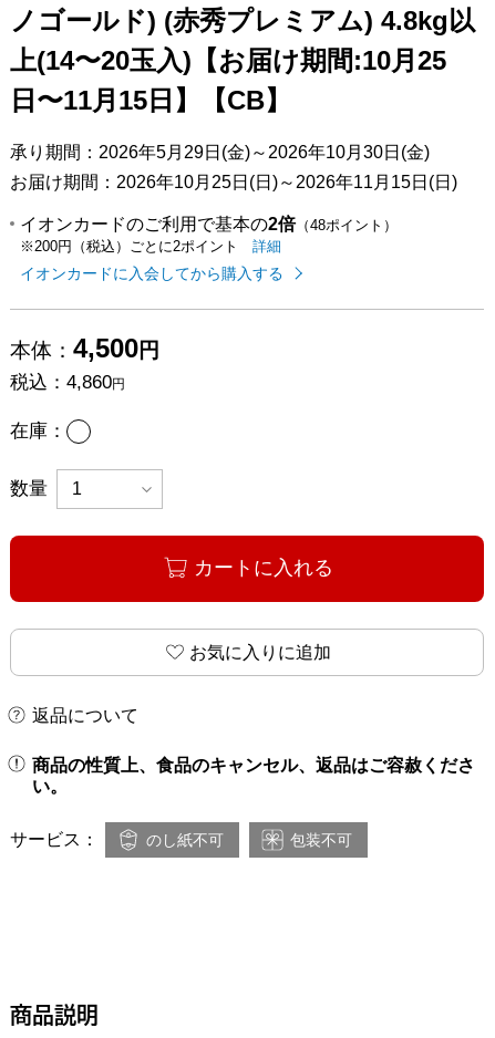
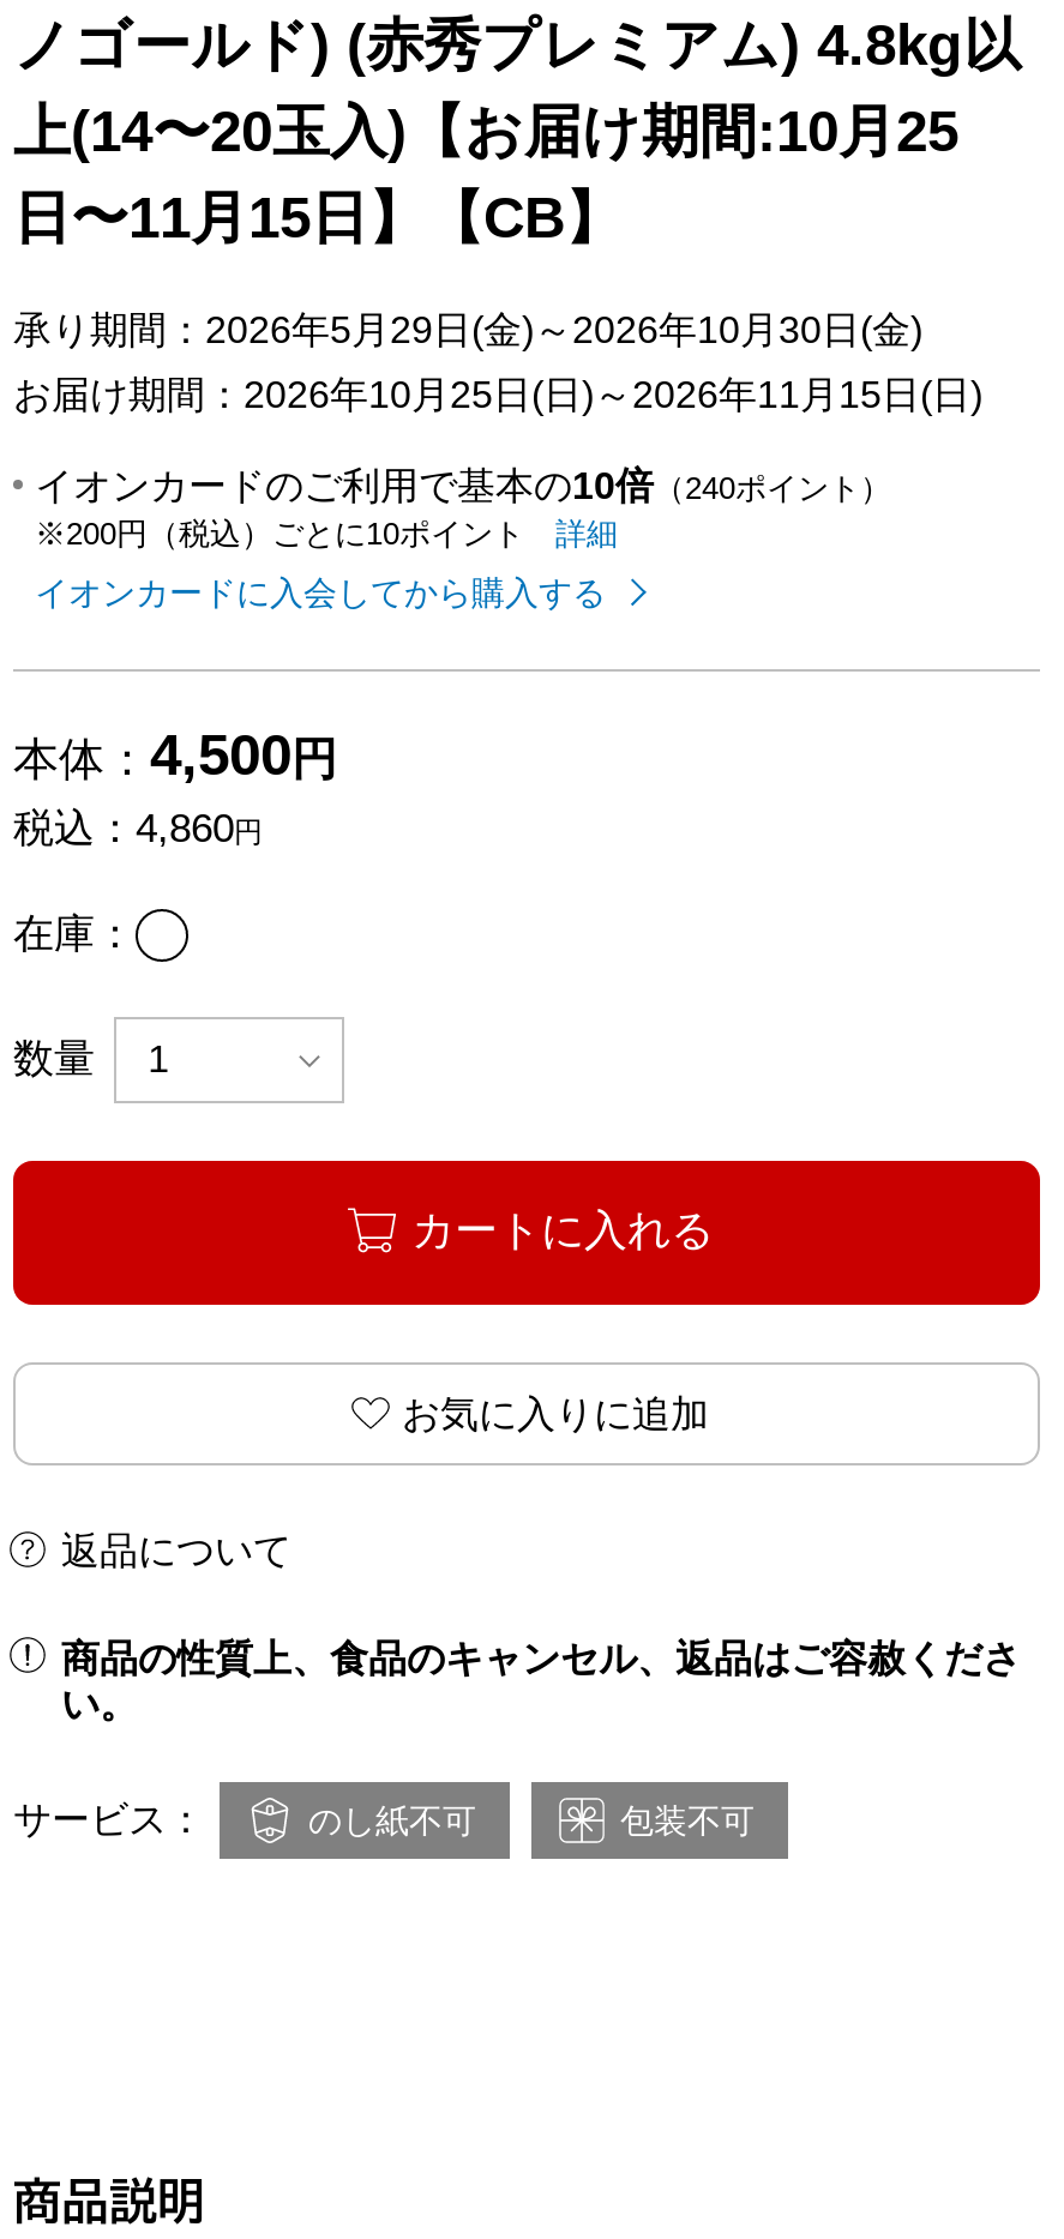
[20,215,398,234] イオンカードのご利用で基本の2倍（48ポイント） -> [35,466,891,507] イオンカードのご利用で基本の10倍（240ポイント）
[20,238,238,254] ※200円（税込）ごとに2ポイント -> [35,515,524,551] ※200円（税込）ごとに10ポイント

